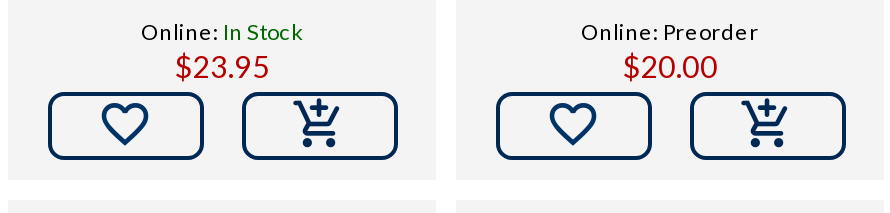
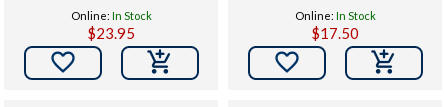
[581,18,759,84] Online: Preorder | $20.00 -> [294,9,375,42] Online: In Stock | $17.50

